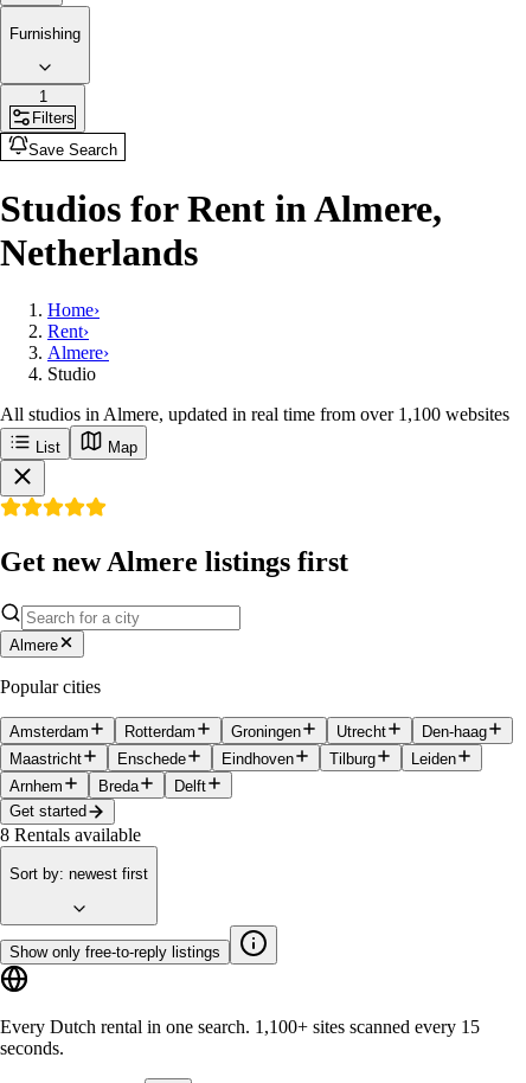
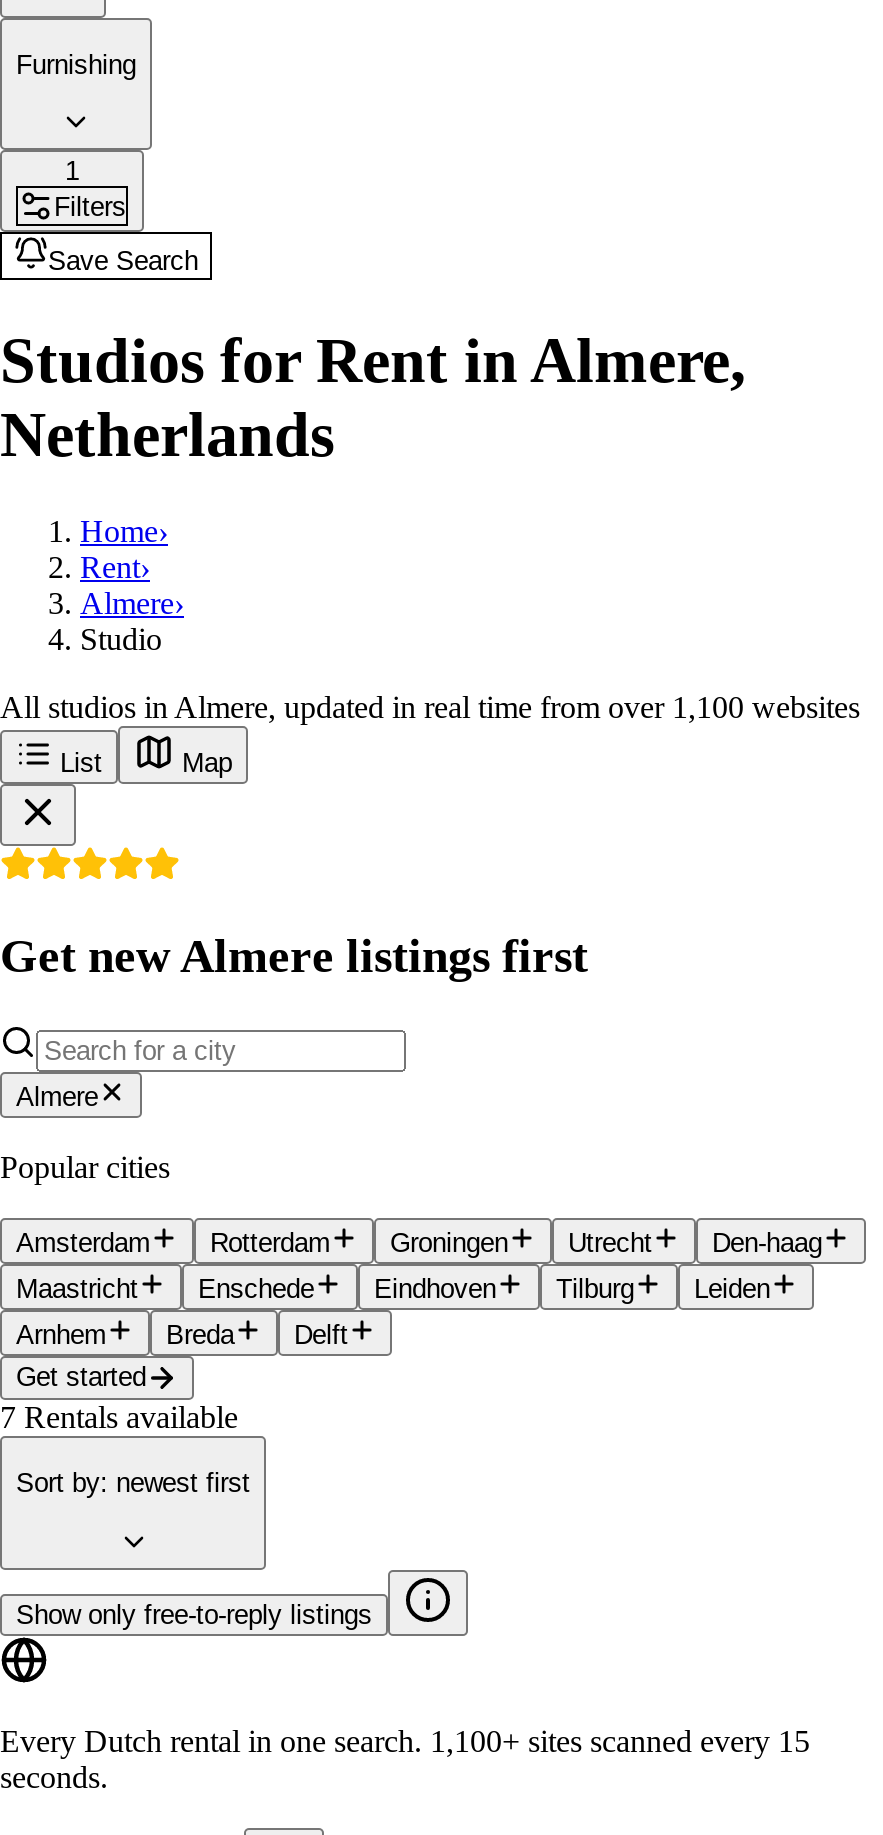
[0,825,141,845] 8 Rentals available -> [0,1400,238,1434] 7 Rentals available

